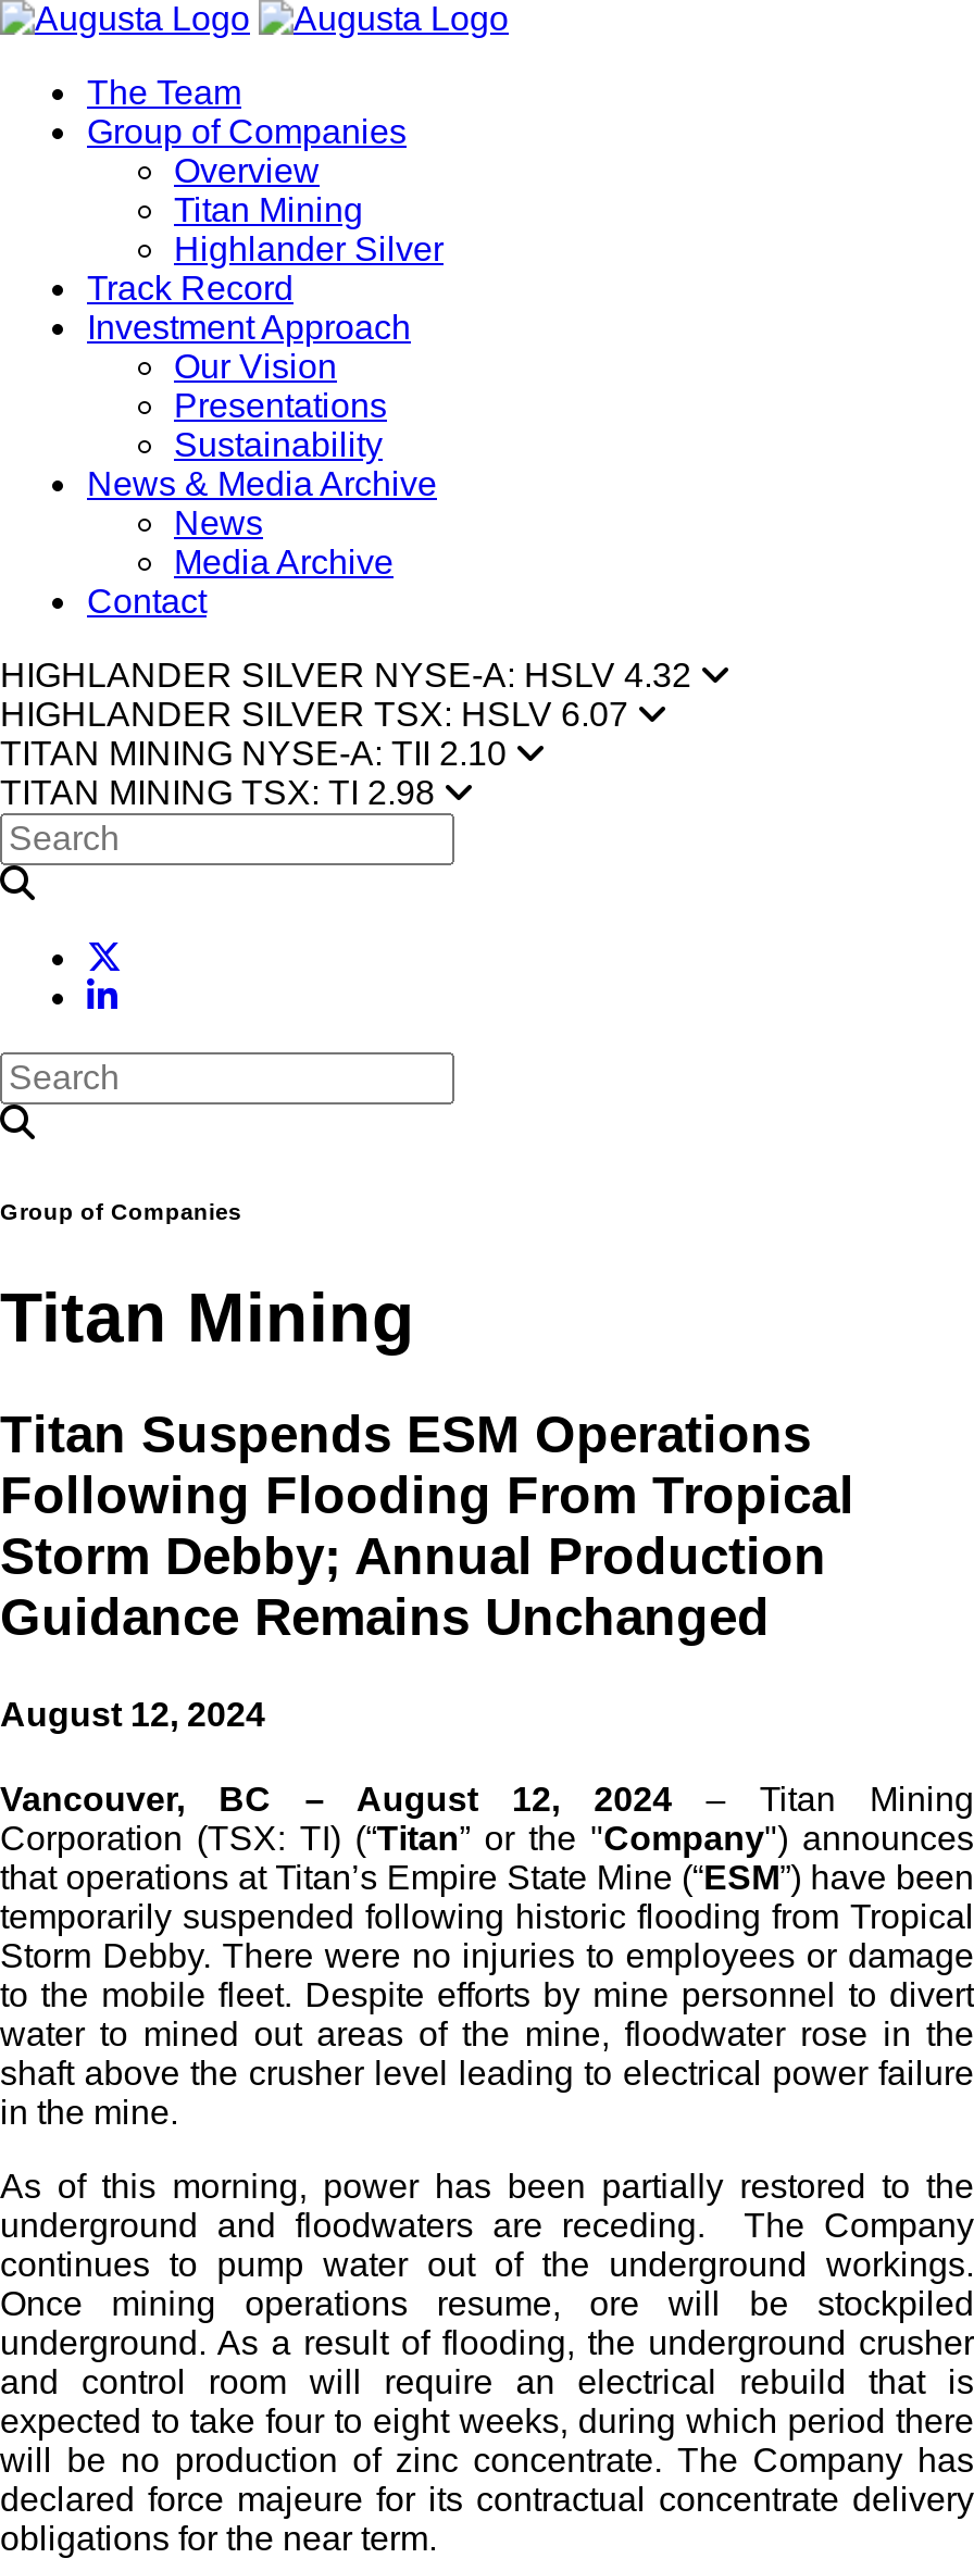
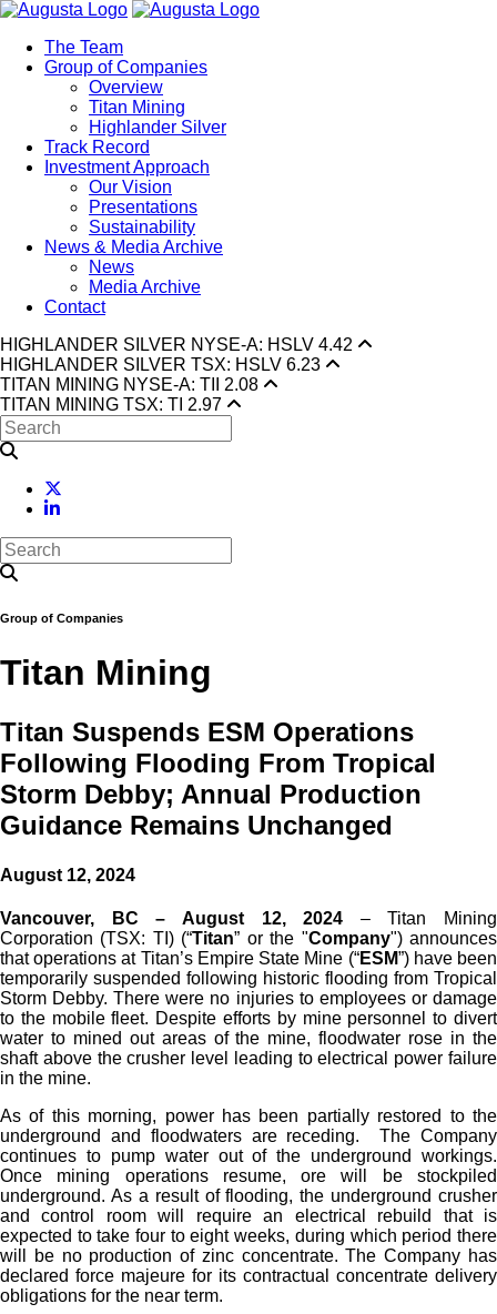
[0,657,700,694] HIGHLANDER SILVER NYSE-A: HSLV 4.32 -> [0,335,357,354] HIGHLANDER SILVER NYSE-A: HSLV 4.42
[0,696,637,733] HIGHLANDER SILVER TSX: HSLV 6.07 -> [0,355,325,374] HIGHLANDER SILVER TSX: HSLV 6.23
[0,735,515,772] TITAN MINING NYSE-A: TII 2.10 -> [0,375,263,394] TITAN MINING NYSE-A: TII 2.08
[0,774,444,811] TITAN MINING TSX: TI 2.98 -> [0,395,226,414] TITAN MINING TSX: TI 2.97

